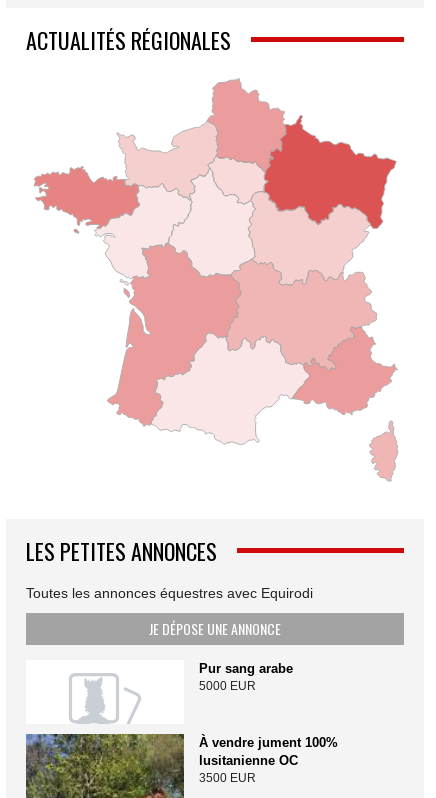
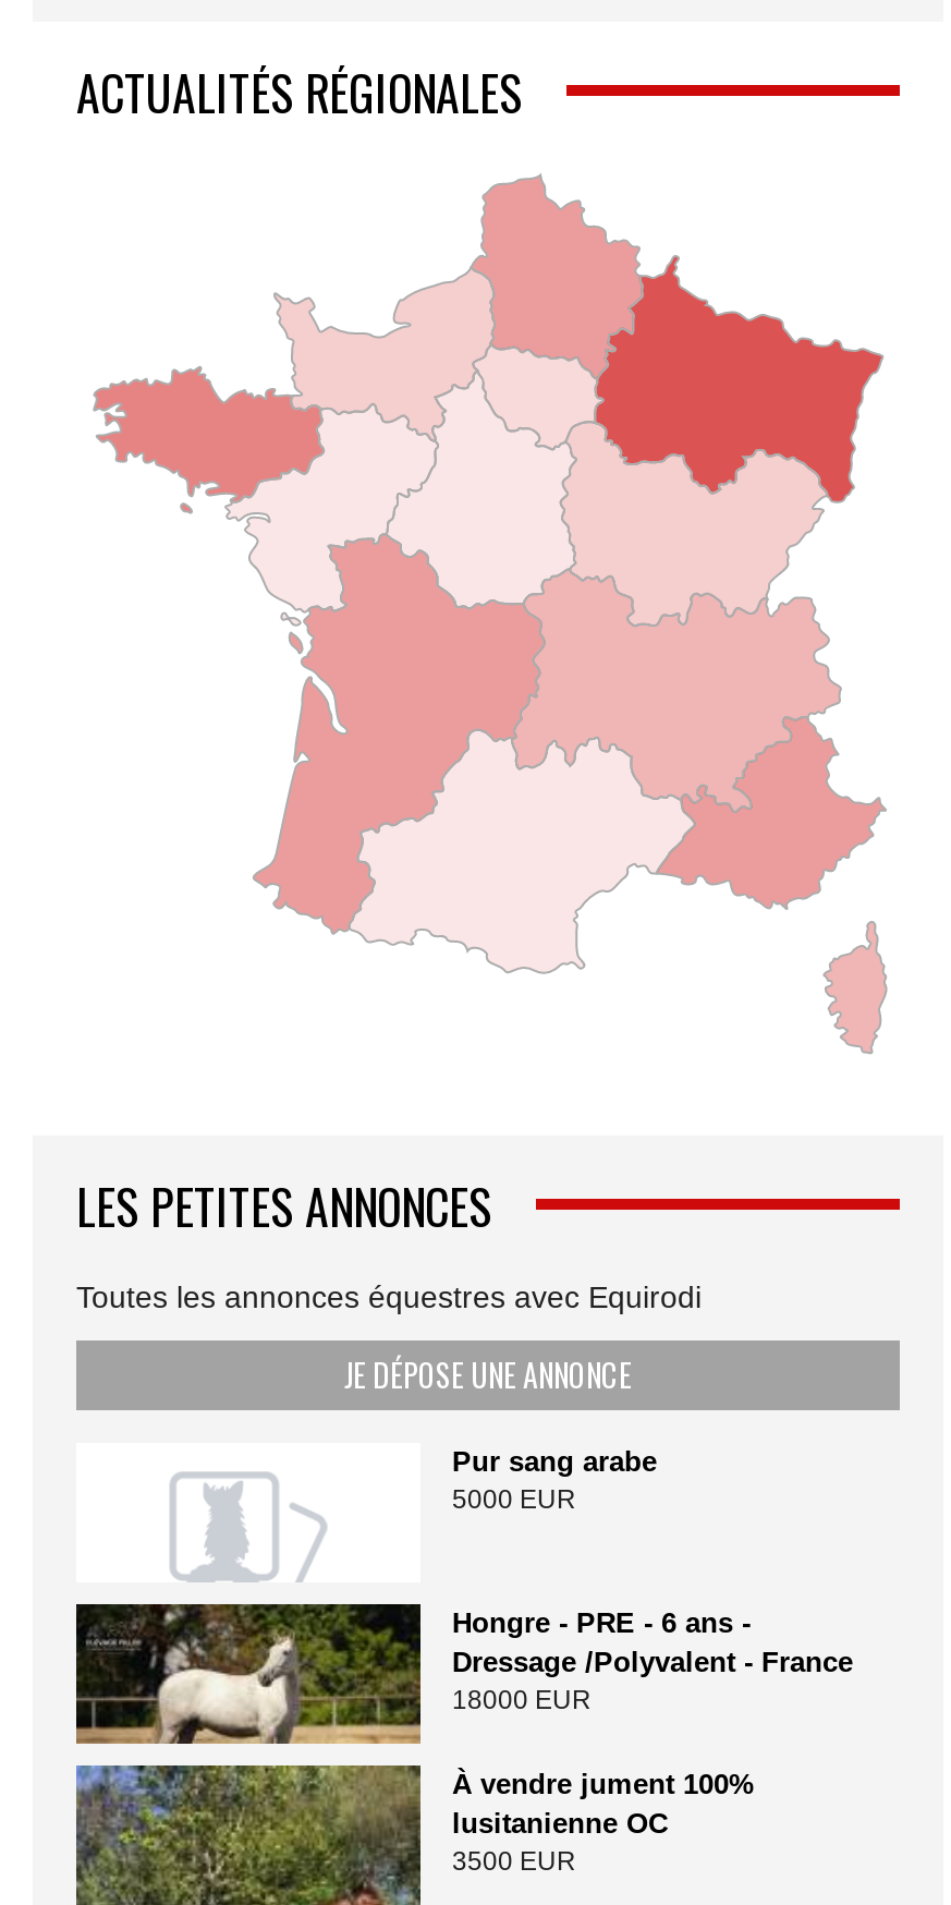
none -> [74,1602,853,1746] [image] | Hongre - PRE - 6 ans - | Dressage /Polyvalent - France | 18000 EUR

